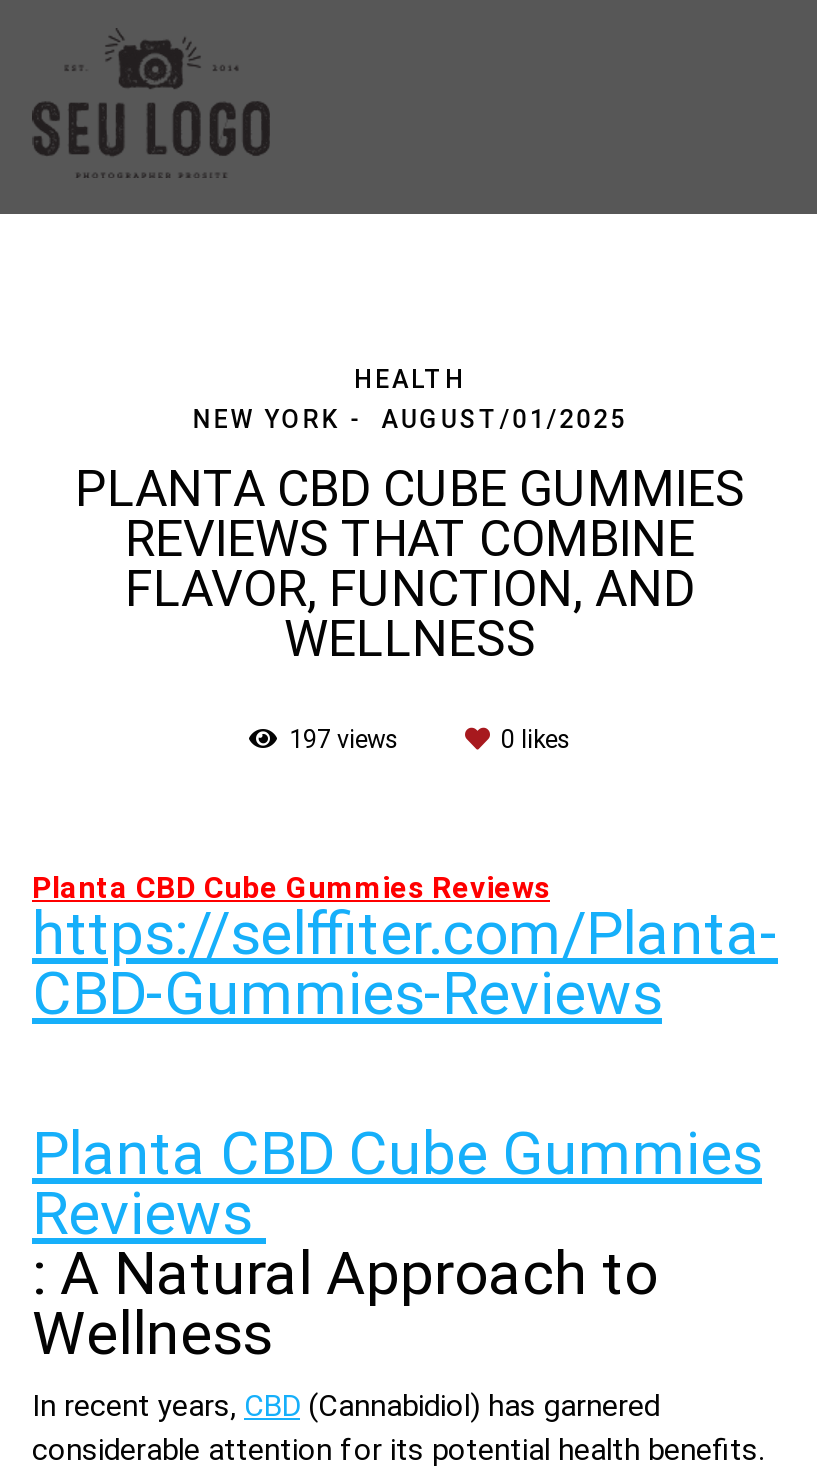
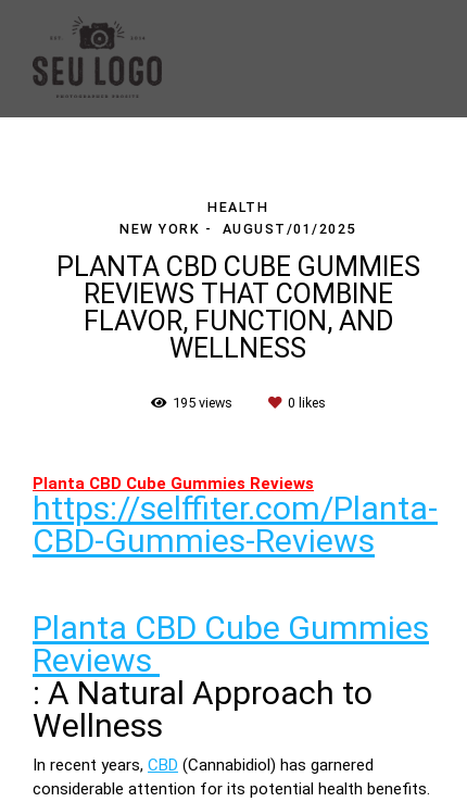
[289,724,405,754] 197 views -> [172,394,235,411] 195 views

